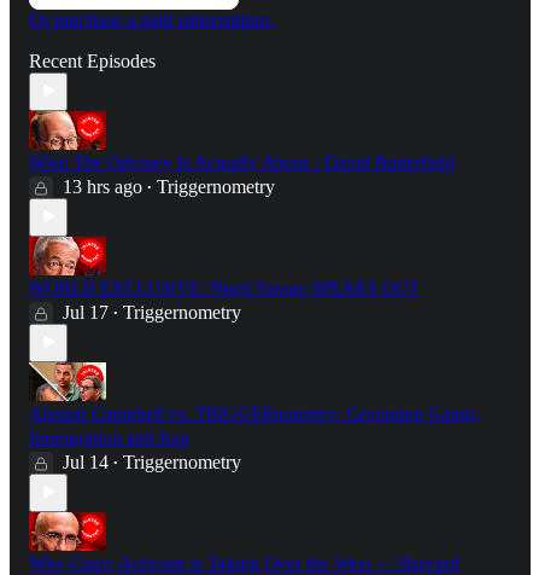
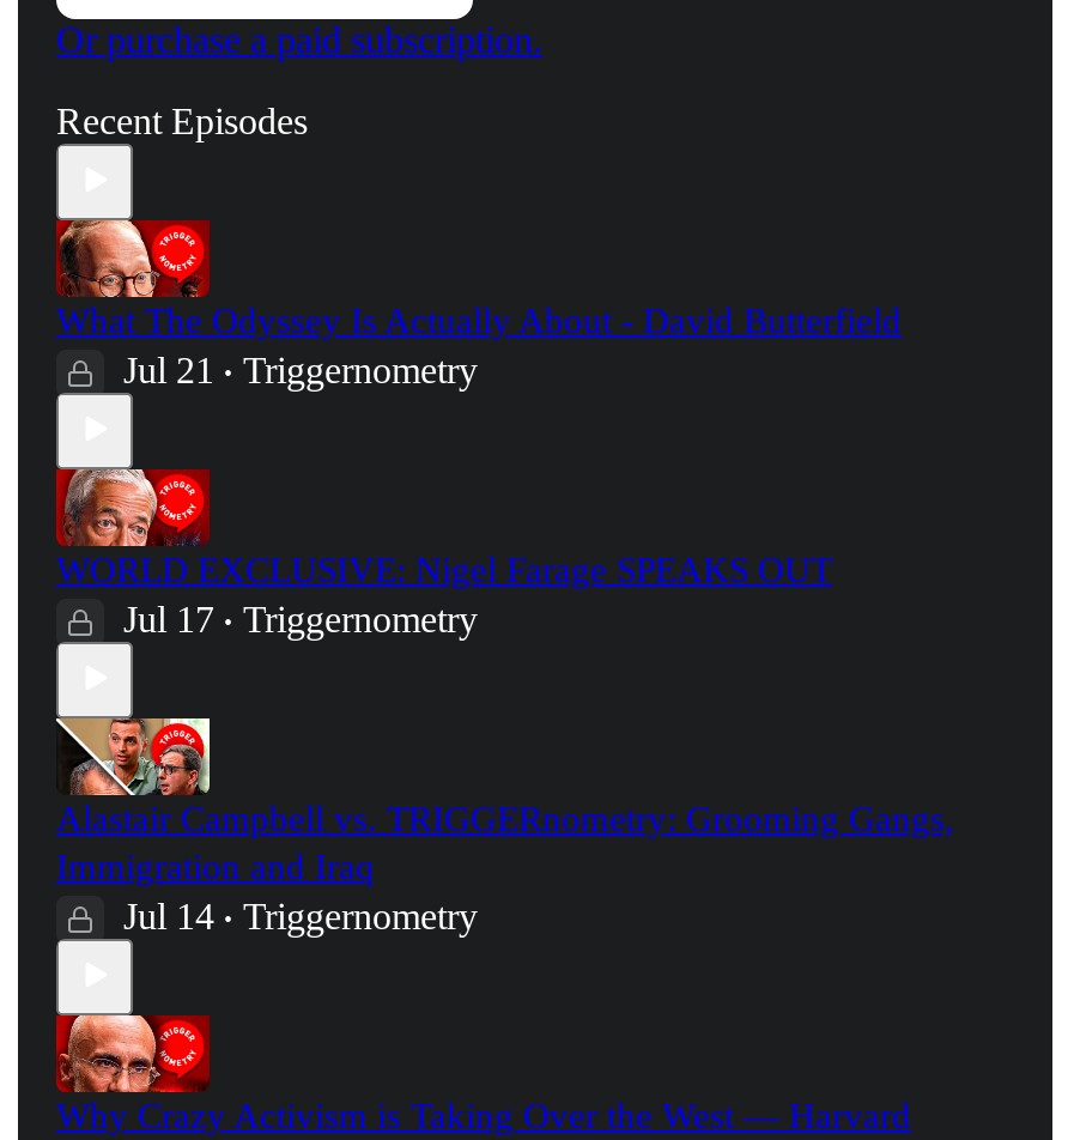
[63,176,275,196] 13 hrs ago • Triggernometry -> [123,349,478,389] Jul 21 • Triggernometry

